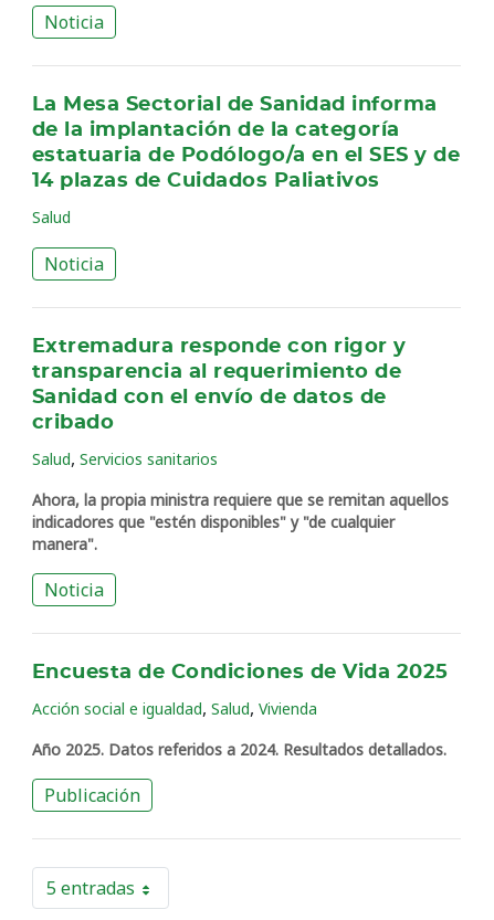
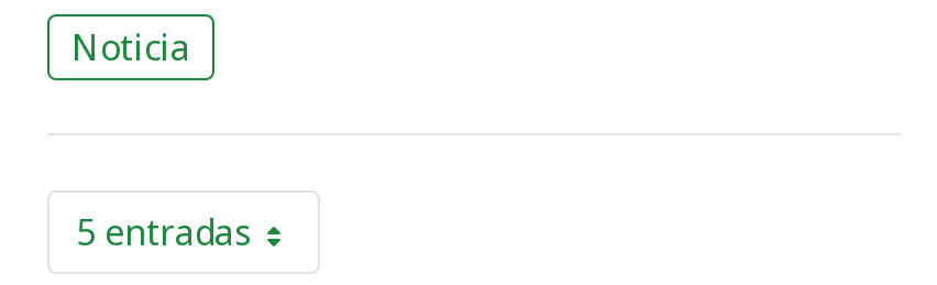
[32,95,460,807] La Mesa Sectorial de Sanidad informa | de la implantación de la categoría | estatuaria de Podólogo/a en el SES y de | 14 plazas de Cuidados Paliativos | Salud | Noticia | Extremadura responde con rigor y | transparencia al requerimiento de | Sanidad con el envío de datos de | cribado | Salud, Servicios sanitarios | Ahora, la propia ministra requiere que se remitan aquellos | indicadores que "estén disponibles" y "de cualquier | manera". | Noticia | Encuesta de Condiciones de Vida 2025 | Acción social e igualdad, Salud, Vivienda | Año 2025. Datos referidos a 2024. Resultados detallados. | Publicación -> none

